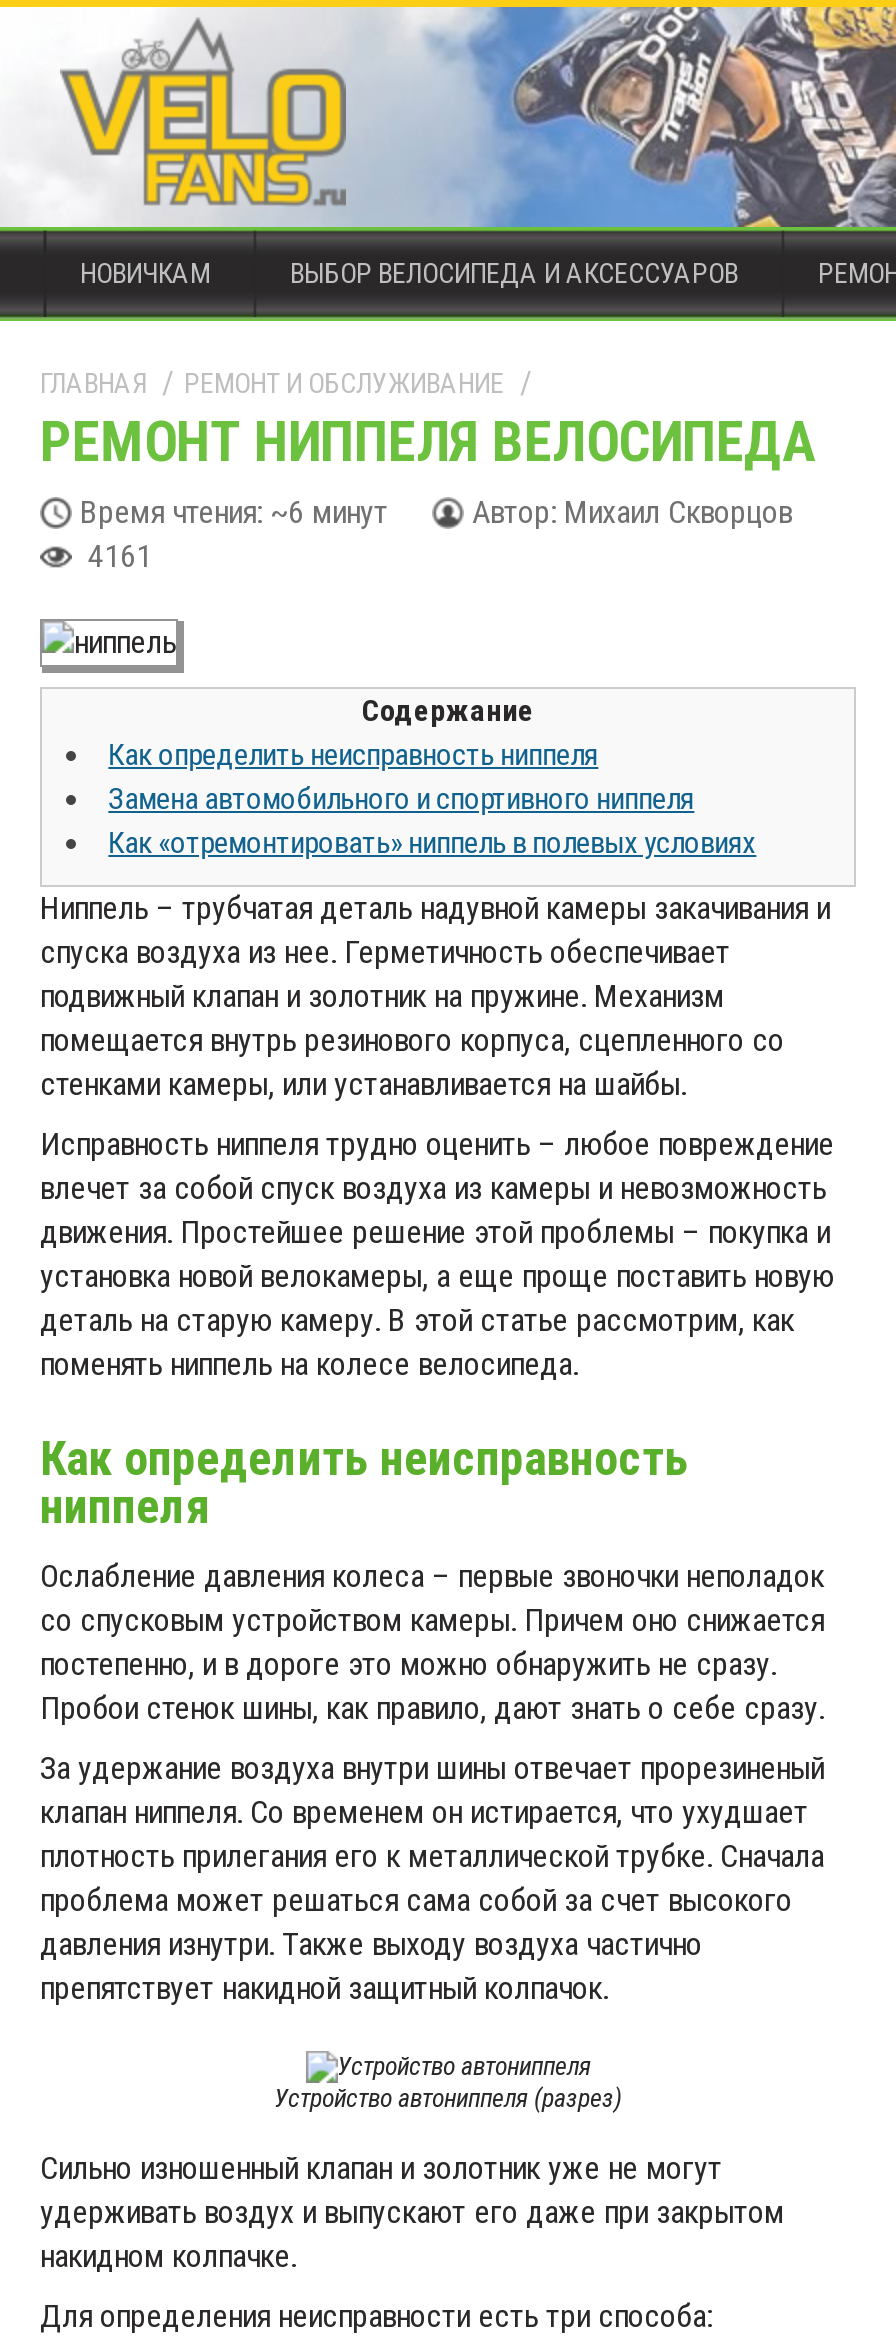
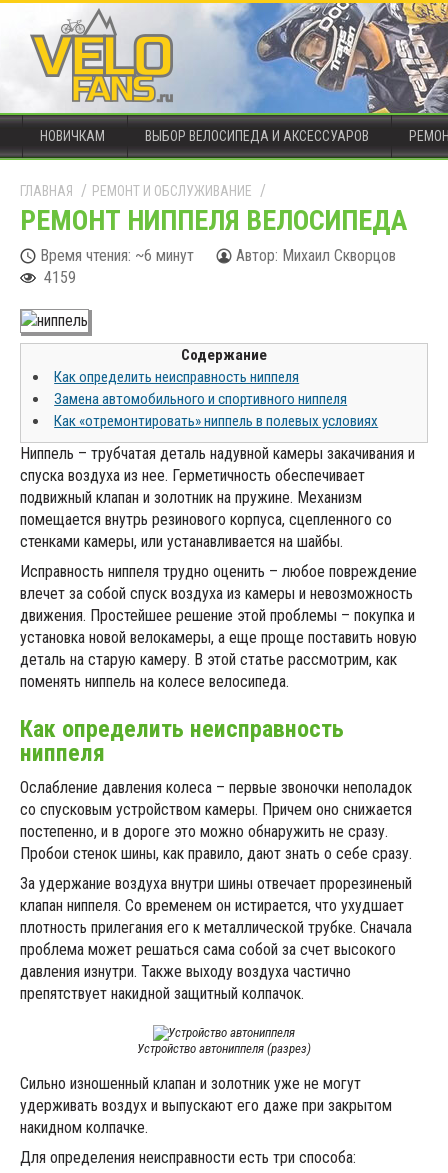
[80,537,152,575] 4161 -> [40,268,76,287] 4159

